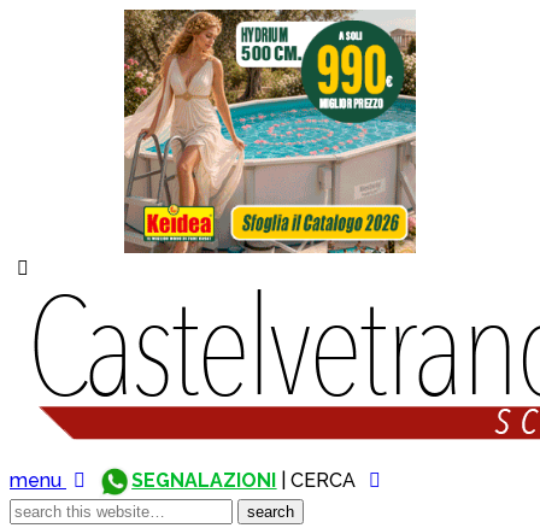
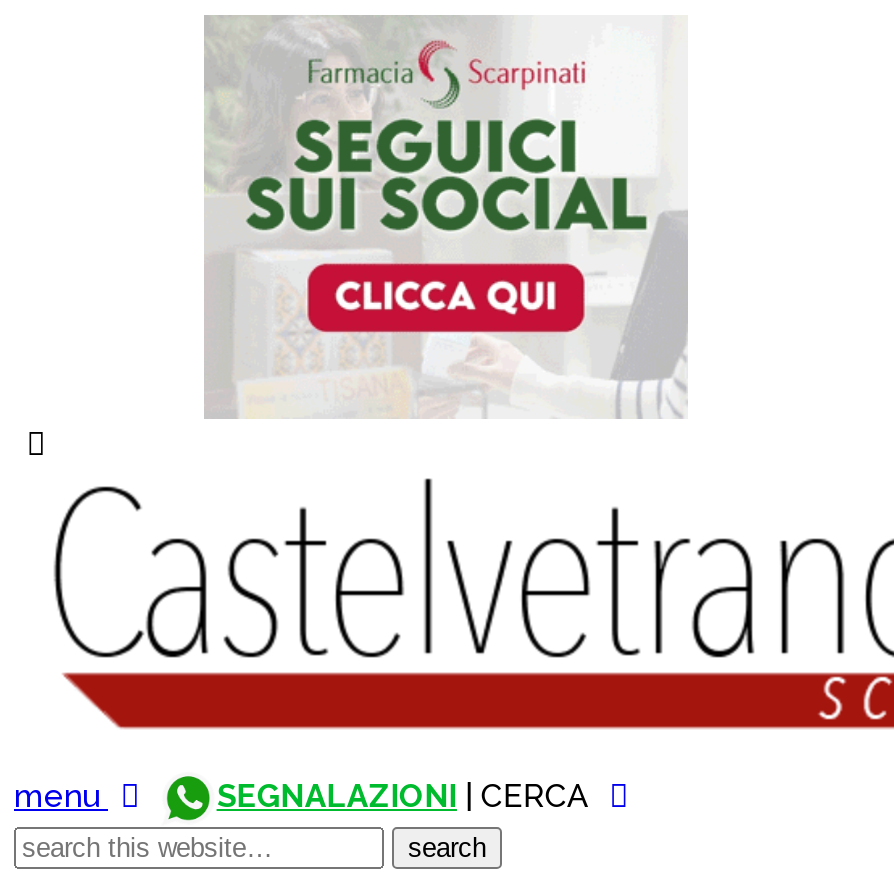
[123,8,417,254] [image] -> [204,15,688,419] [image]

